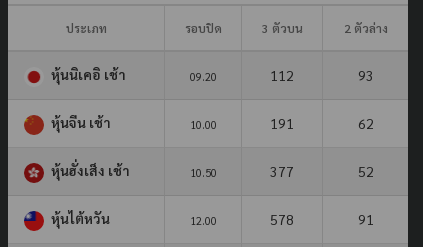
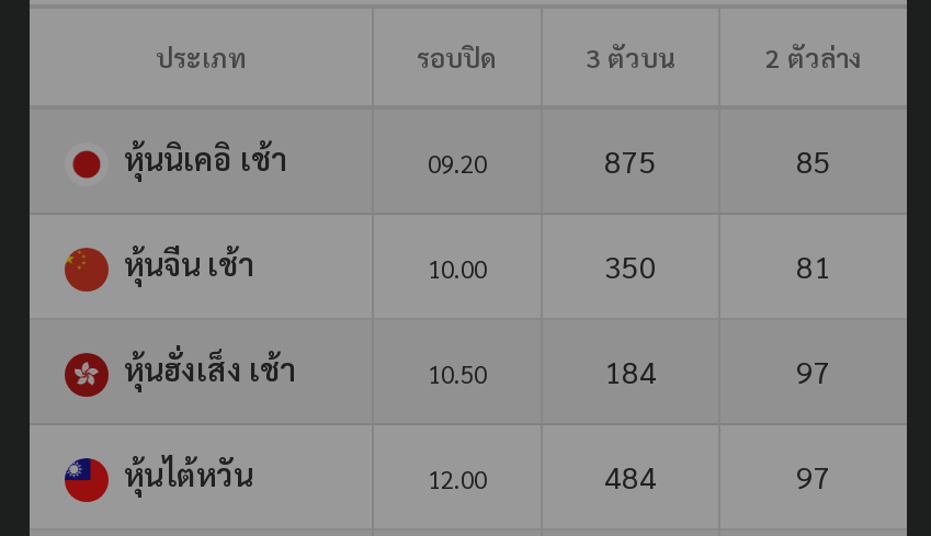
[270,66,294,84] 112 -> [604,140,657,179] 875
[357,66,373,84] 93 -> [796,140,831,179] 85
[270,114,294,132] 191 -> [604,245,657,285] 350
[357,114,373,132] 62 -> [796,245,831,285] 81
[270,162,294,180] 377 -> [604,350,657,390] 184
[357,162,373,180] 52 -> [796,350,831,390] 97
[270,210,294,228] 578 -> [604,456,657,495] 484
[357,210,373,228] 91 -> [796,456,831,495] 97

